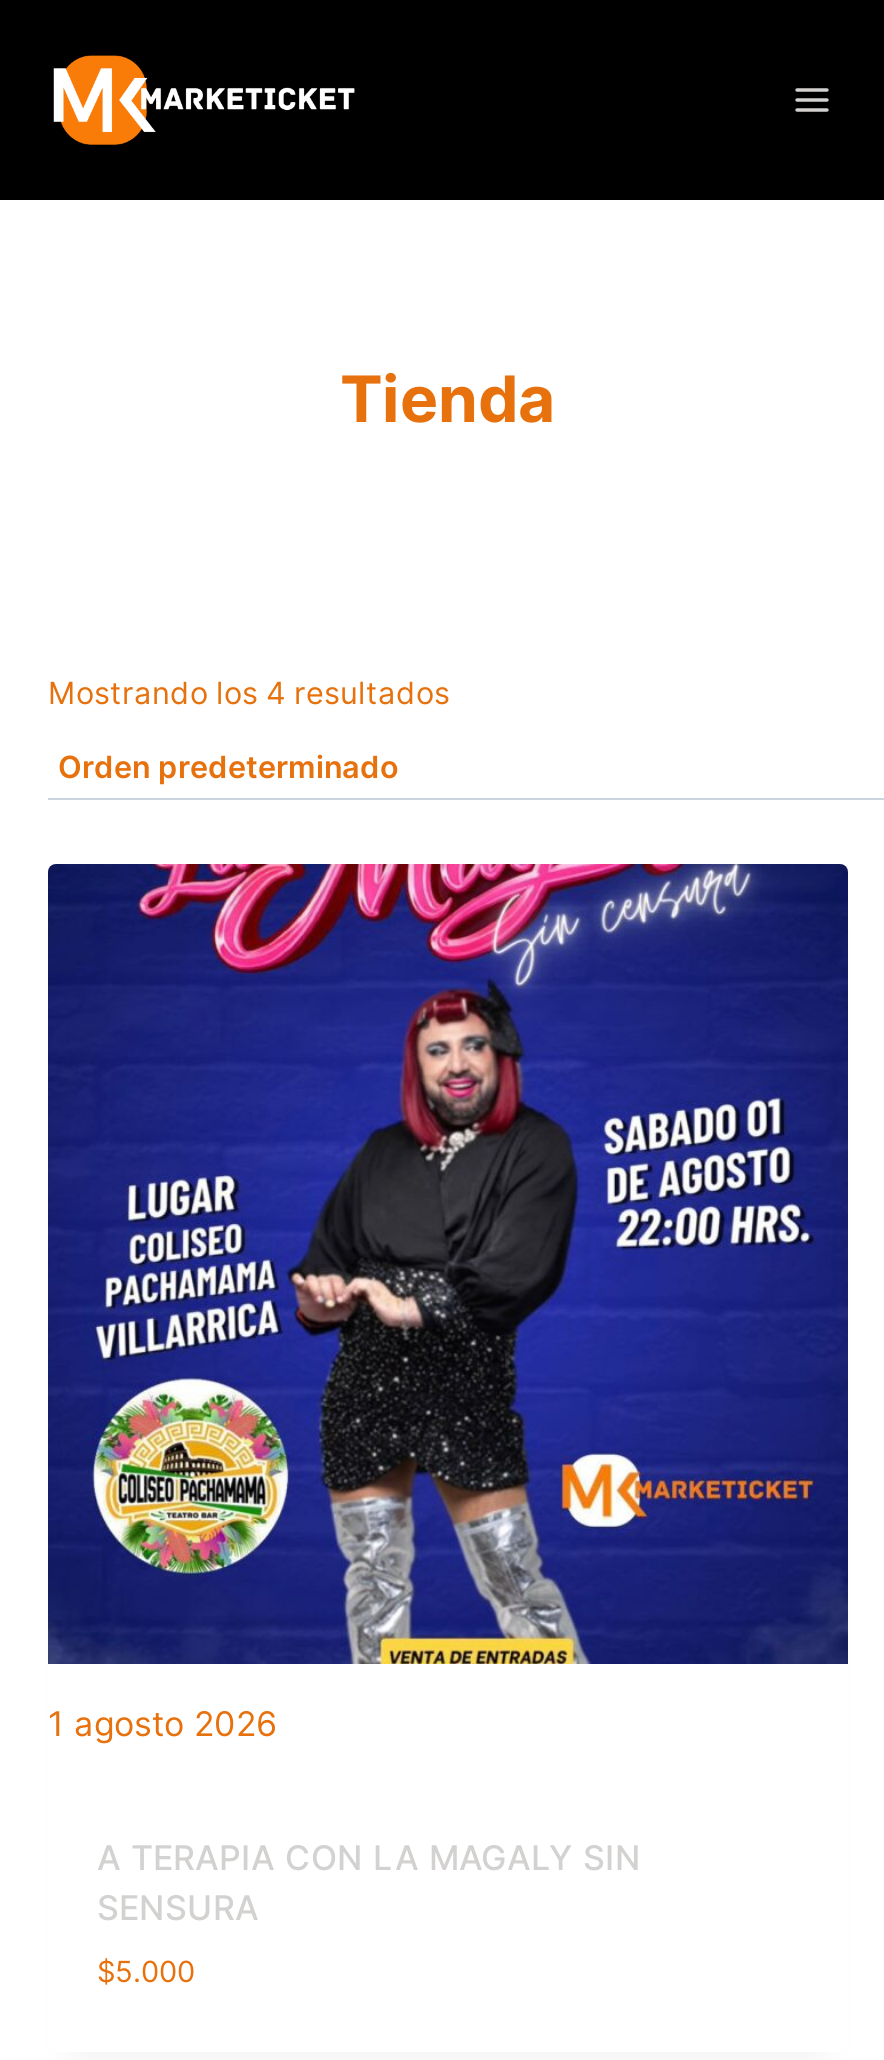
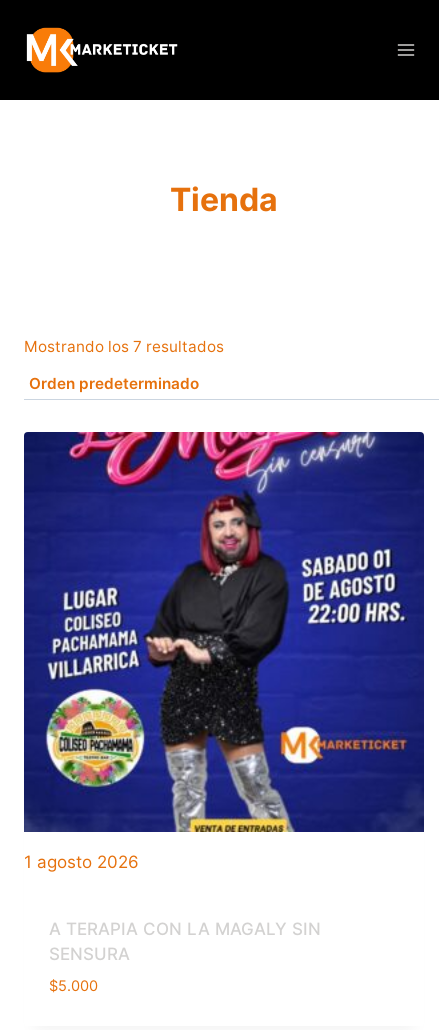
[48,674,450,712] Mostrando los 4 resultados -> [24,337,224,356] Mostrando los 7 resultados

